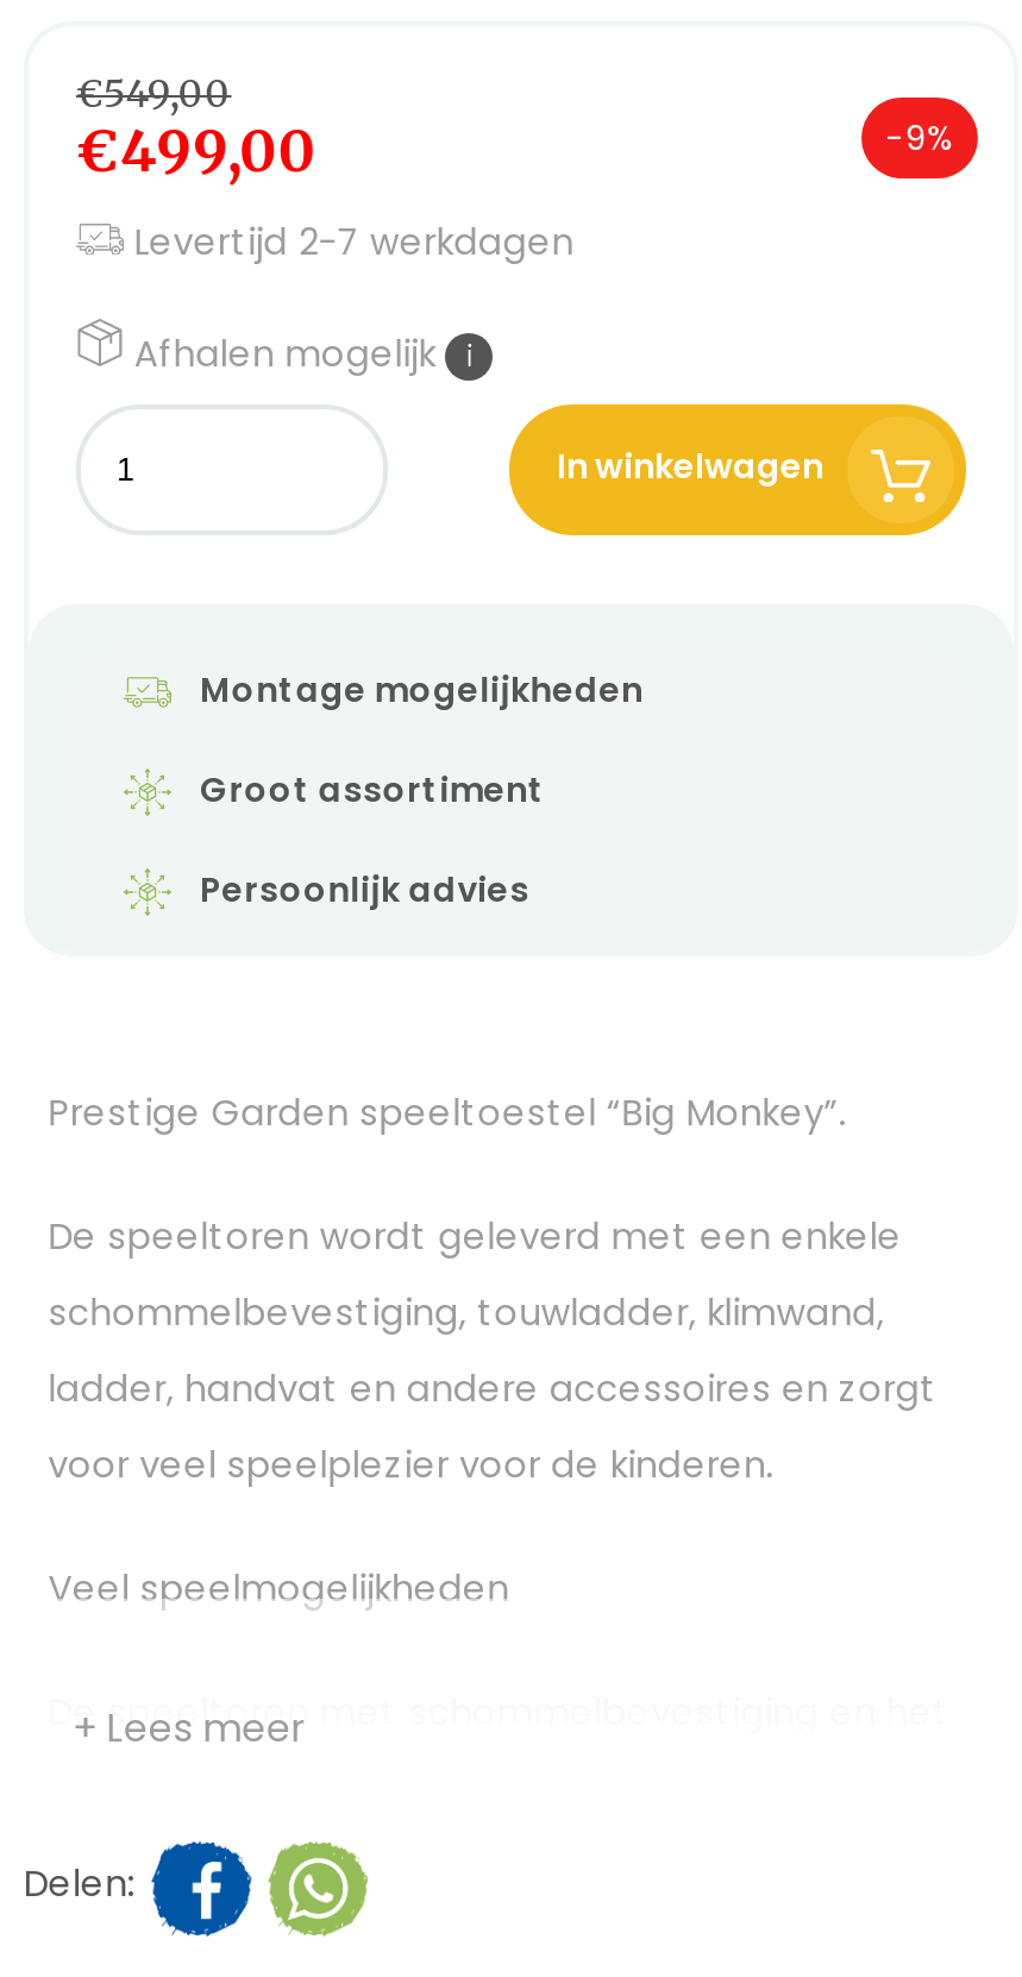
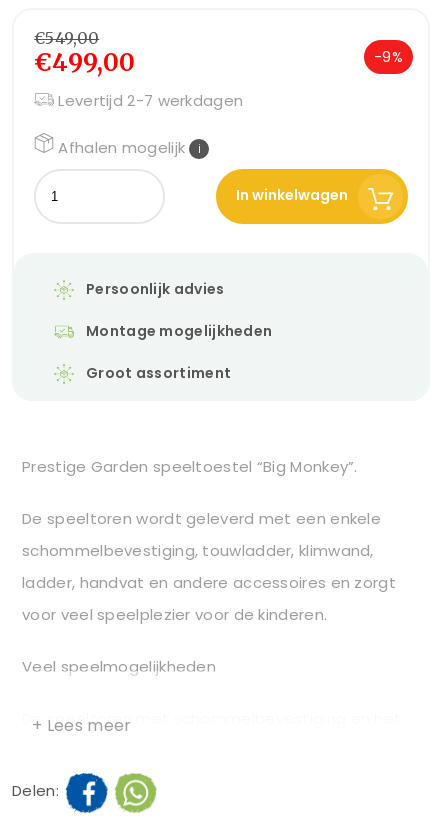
moved [200,665,643,813] -> [86,321,272,383]: Montage mogelijkheden | Groot assortiment
moved [200,865,529,913] -> [86,279,224,299]: Persoonlijk advies

